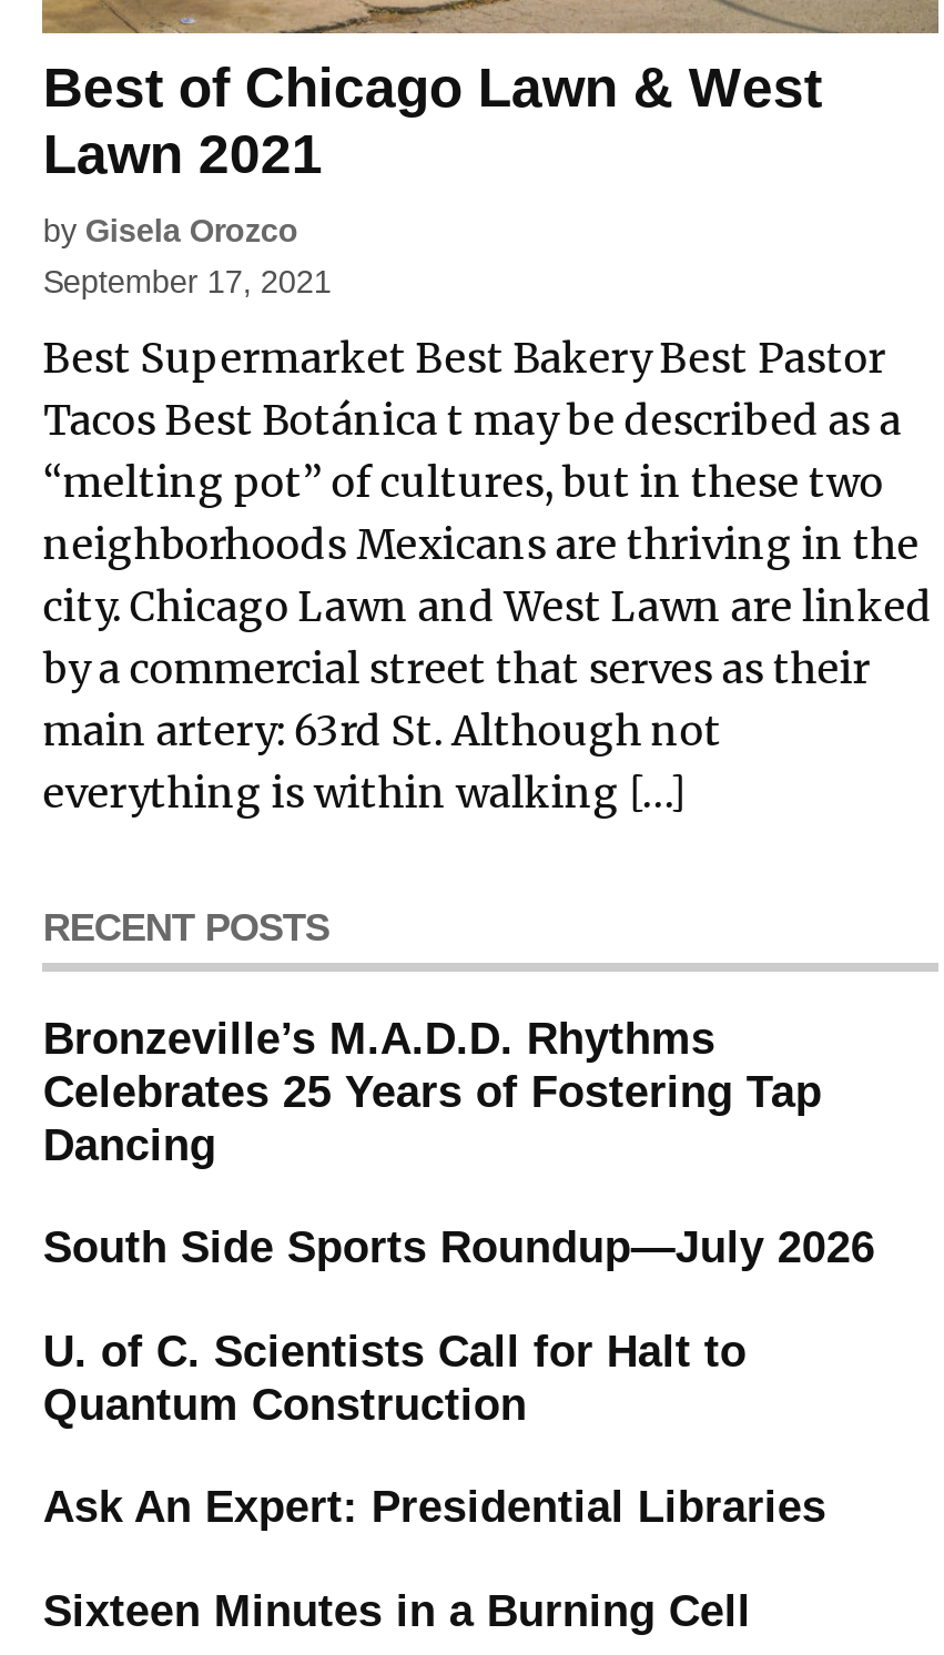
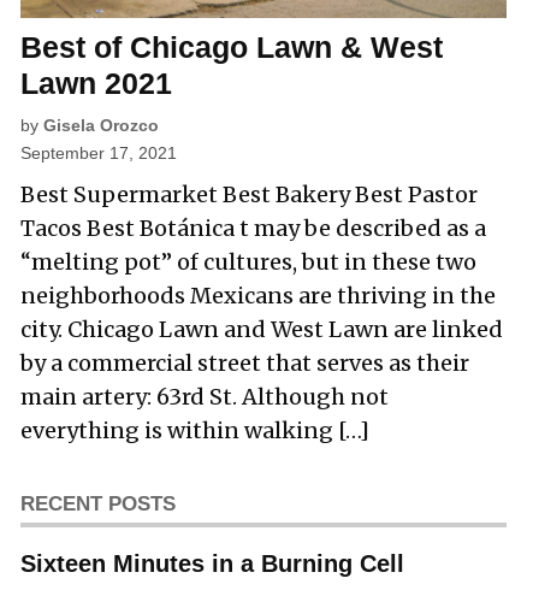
[43,1013,875,1531] Bronzeville’s M.A.D.D. Rhythms | Celebrates 25 Years of Fostering Tap | Dancing | South Side Sports Roundup—July 2026 | U. of C. Scientists Call for Halt to | Quantum Construction | Ask An Expert: Presidential Libraries -> none

